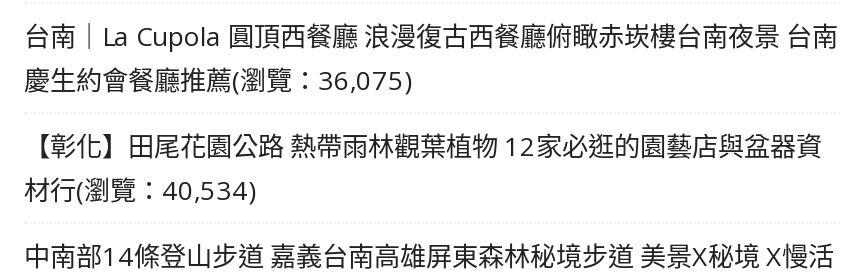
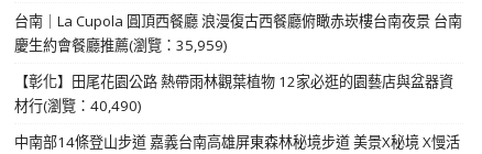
[24,62,410,98] 慶生約會餐廳推薦(瀏覽：36,075) -> [14,35,227,55] 慶生約會餐廳推薦(瀏覽：35,959)
[24,172,254,208] 材行(瀏覽：40,534) -> [14,96,141,116] 材行(瀏覽：40,490)

